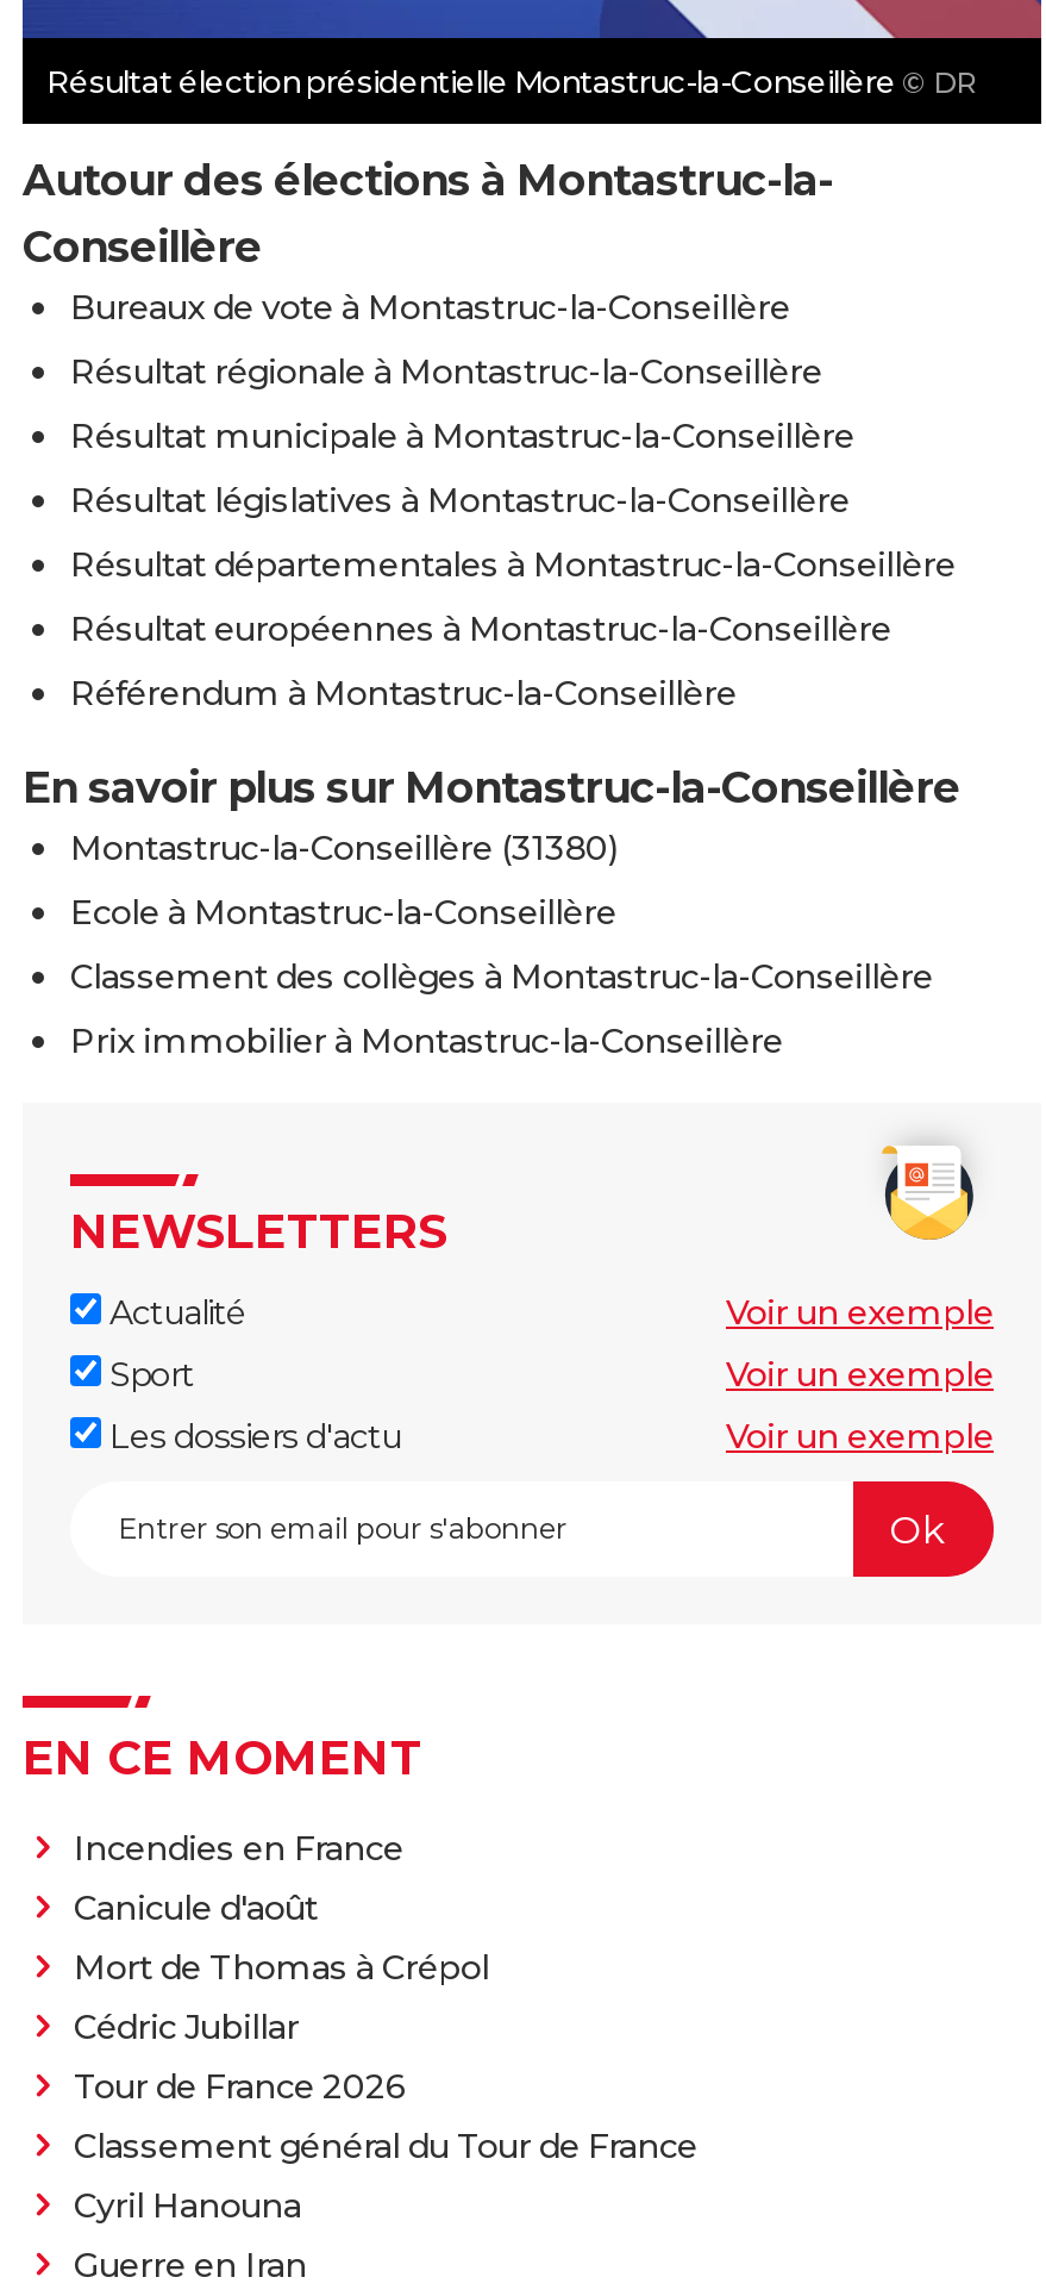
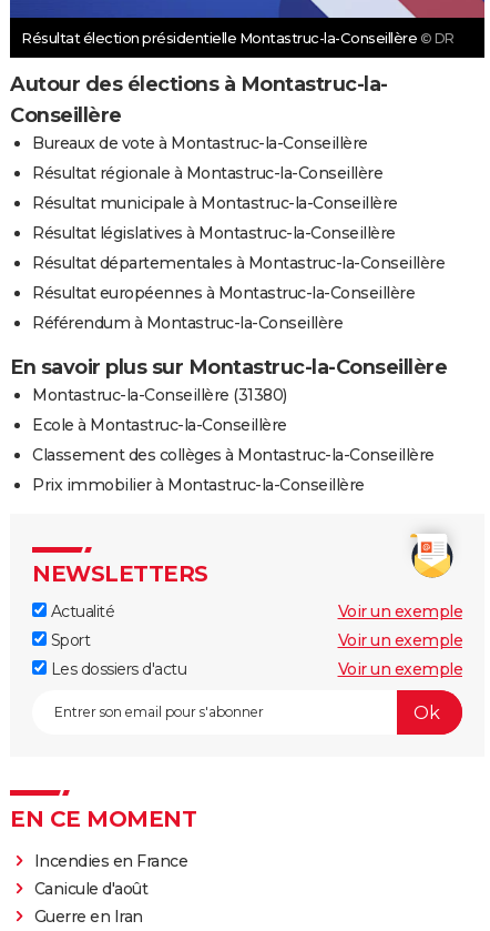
[74,1947,697,2228] Mort de Thomas à Crépol | Cédric Jubillar | Tour de France 2026 | Classement général du Tour de France | Cyril Hanouna -> none

